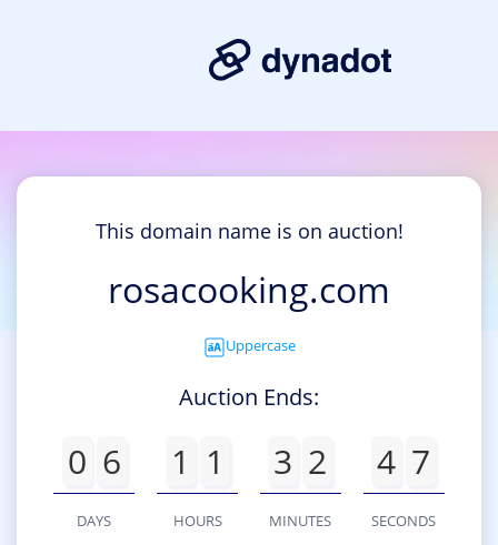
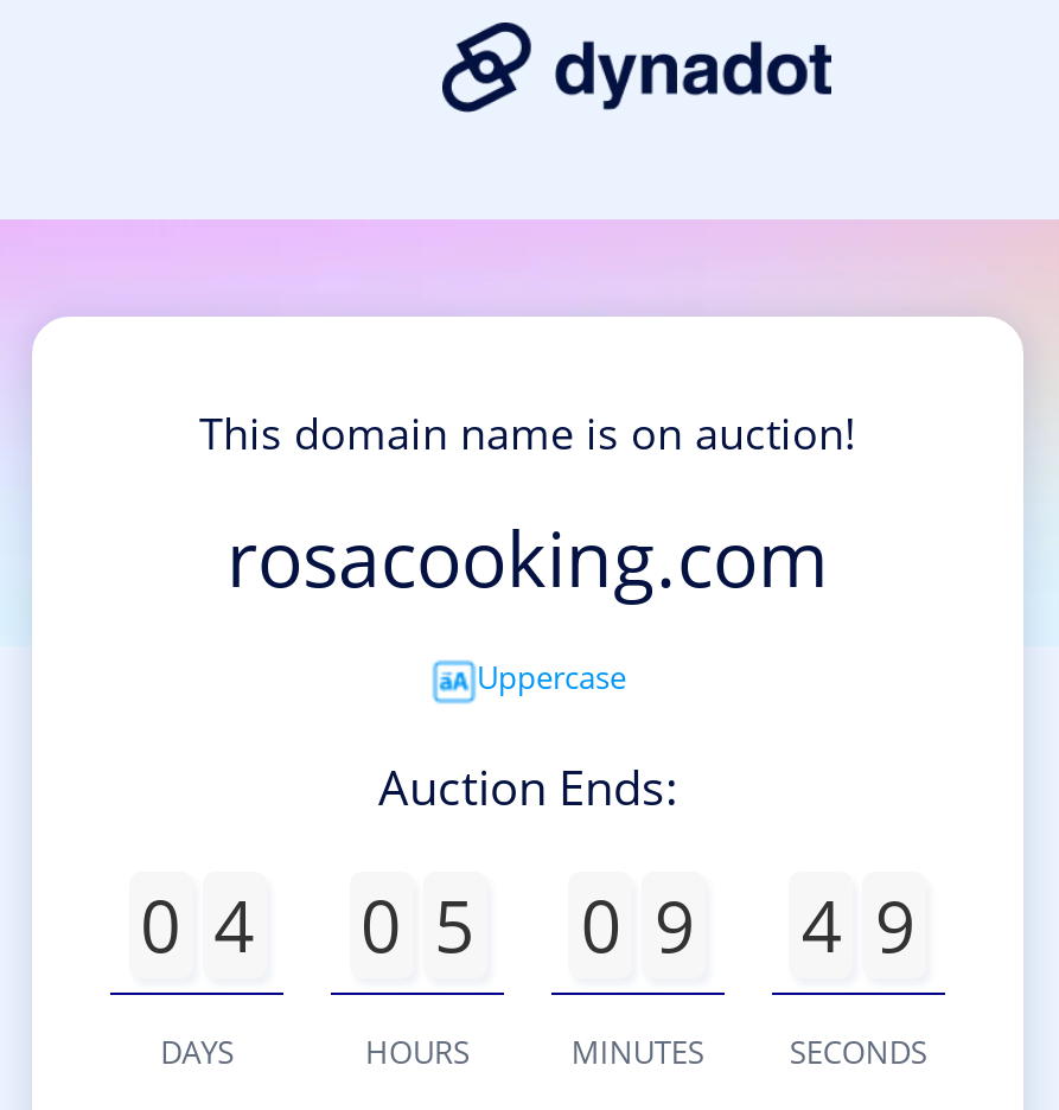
[67,438,121,484] 0 6 -> [140,876,254,974] 0 4
[171,438,224,484] 1 1 -> [361,876,474,974] 0 5
[274,438,327,484] 3 2 -> [581,876,695,974] 0 9
[377,438,431,484] 4 7 -> [801,876,915,974] 4 9

